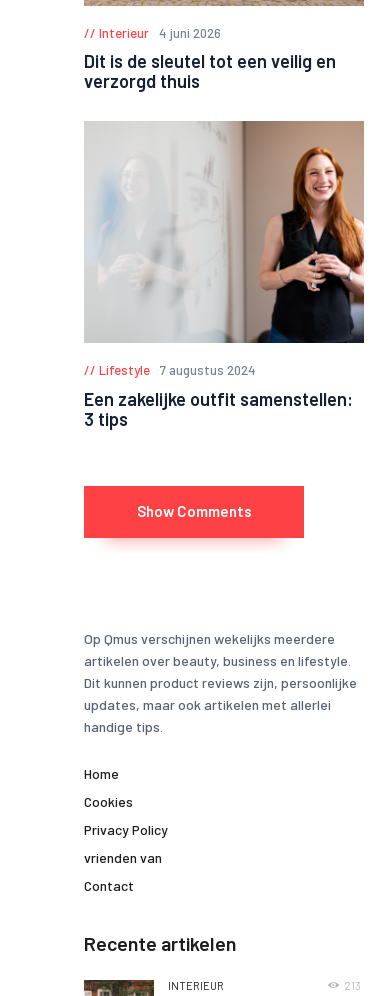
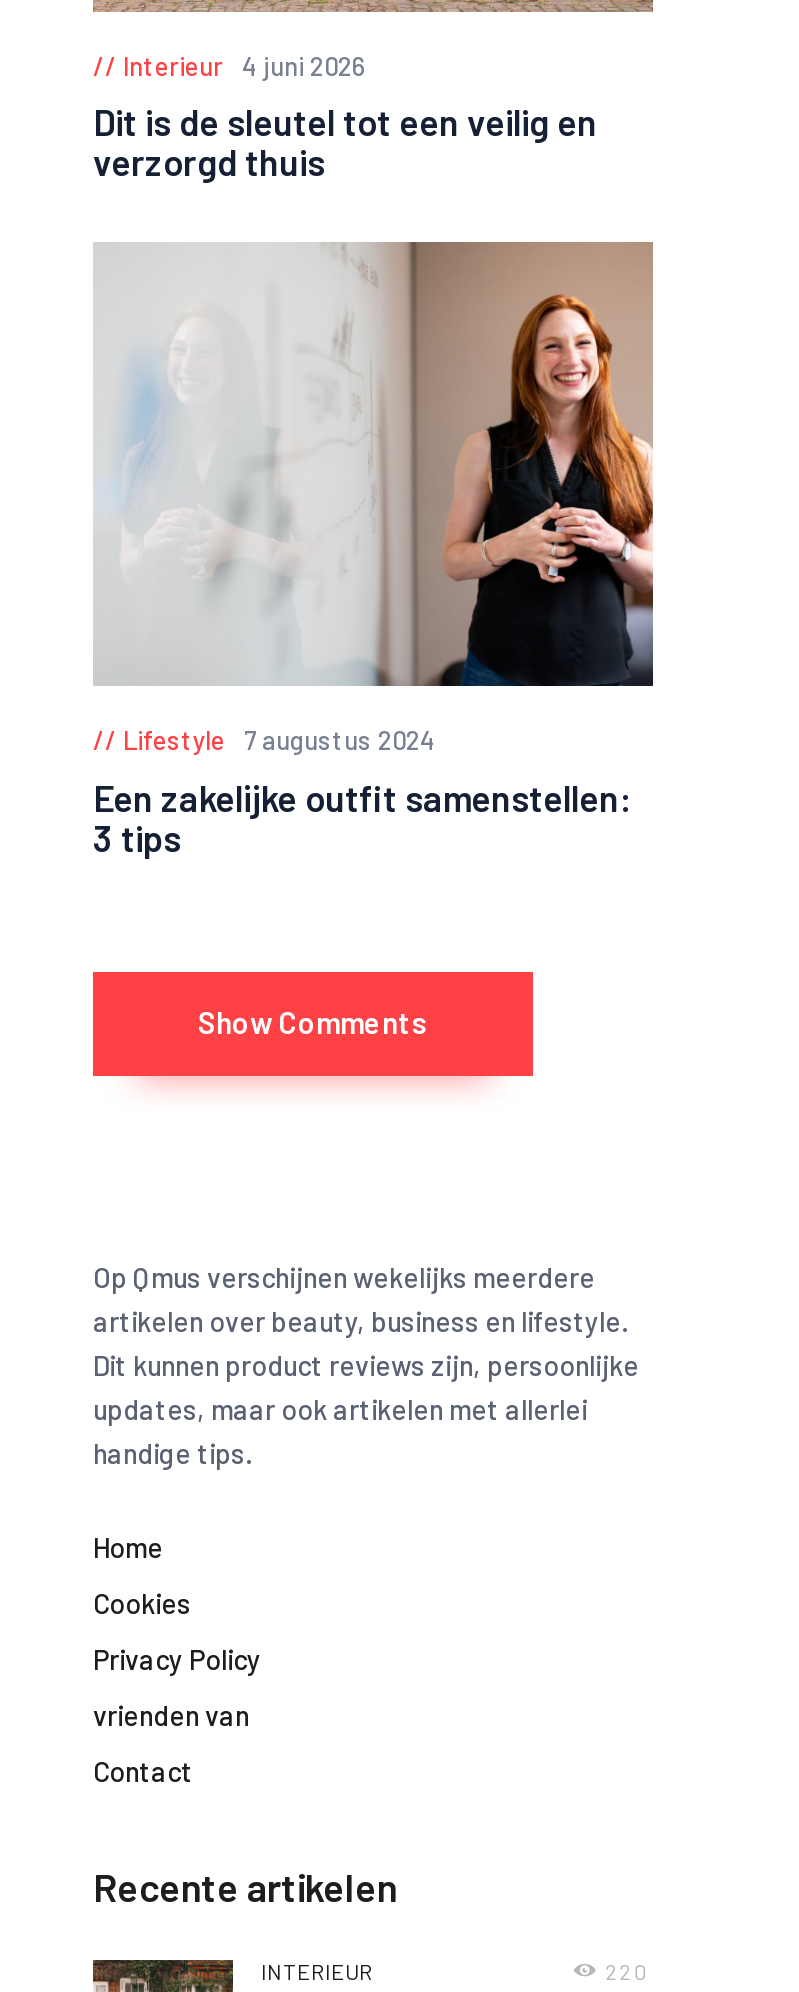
[344,978,361,991] 213 -> [605,1957,647,1983] 220

